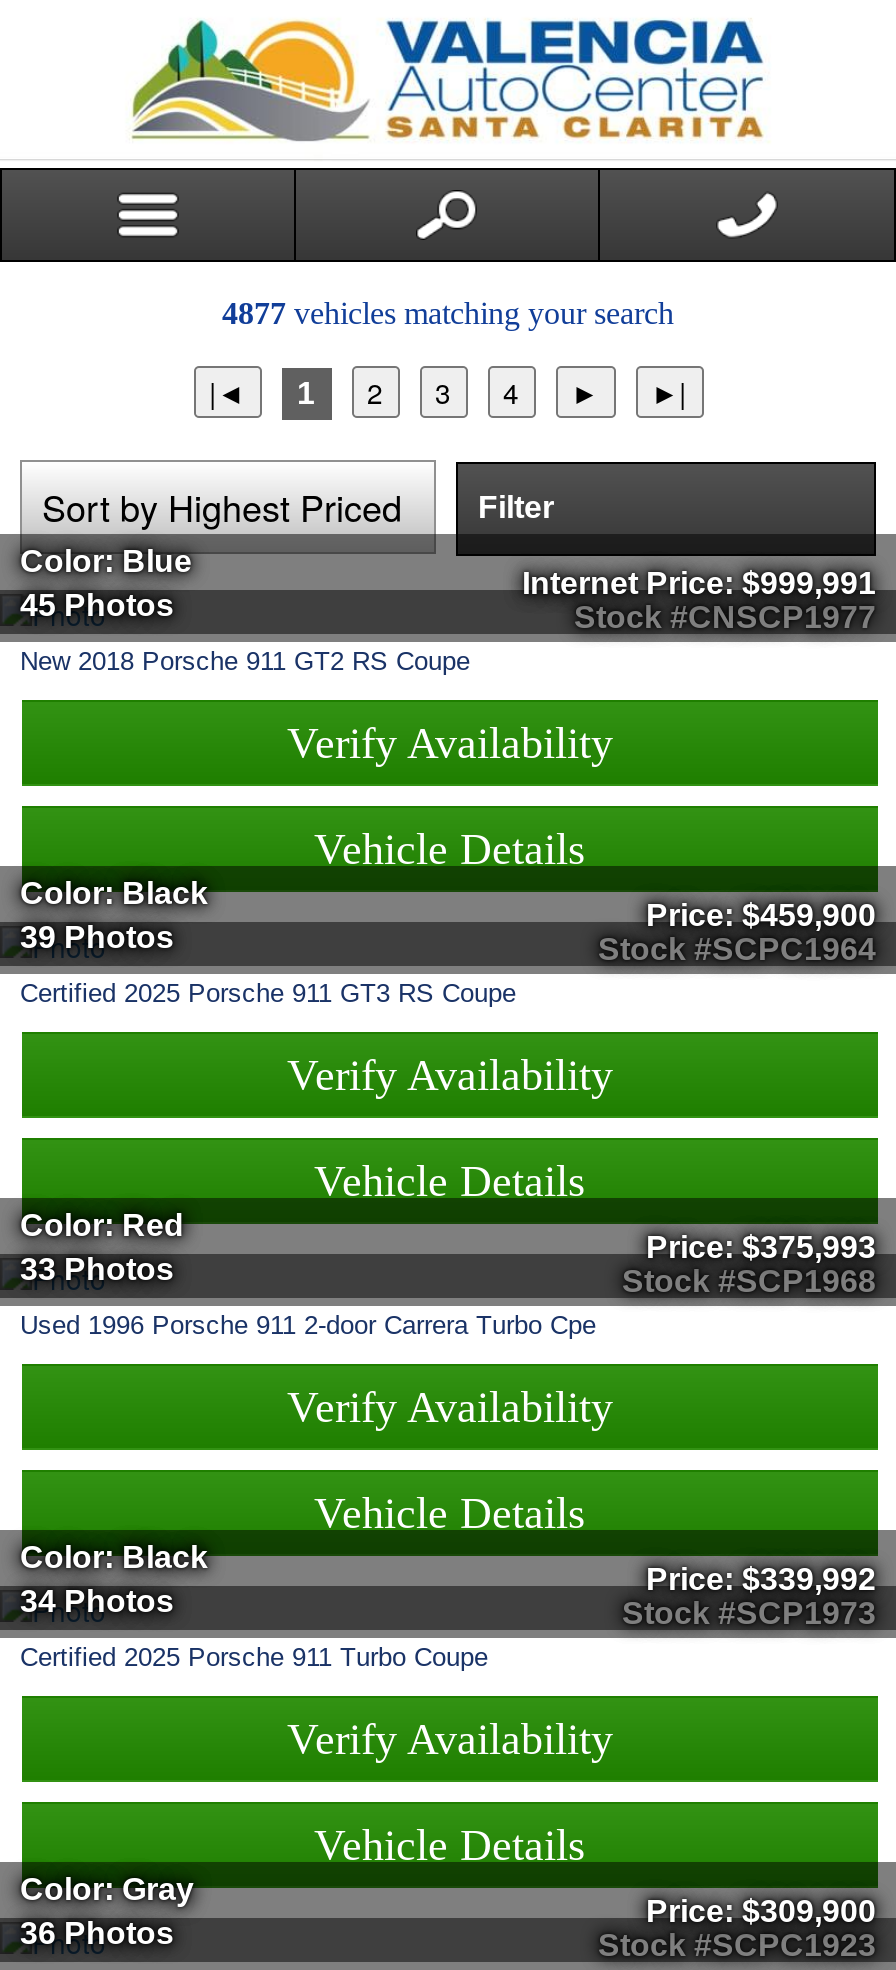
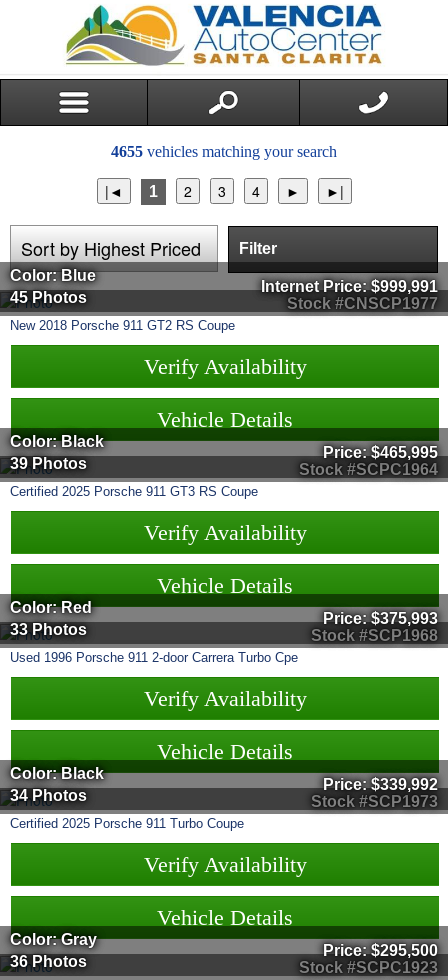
[222,296,674,330] 4877 vehicles matching your search -> [111,143,337,160] 4655 vehicles matching your search
[646,899,876,933] Price: $459,900 -> [323,444,438,461] Price: $465,995
[646,1895,876,1929] Price: $309,900 -> [323,942,438,959] Price: $295,500

